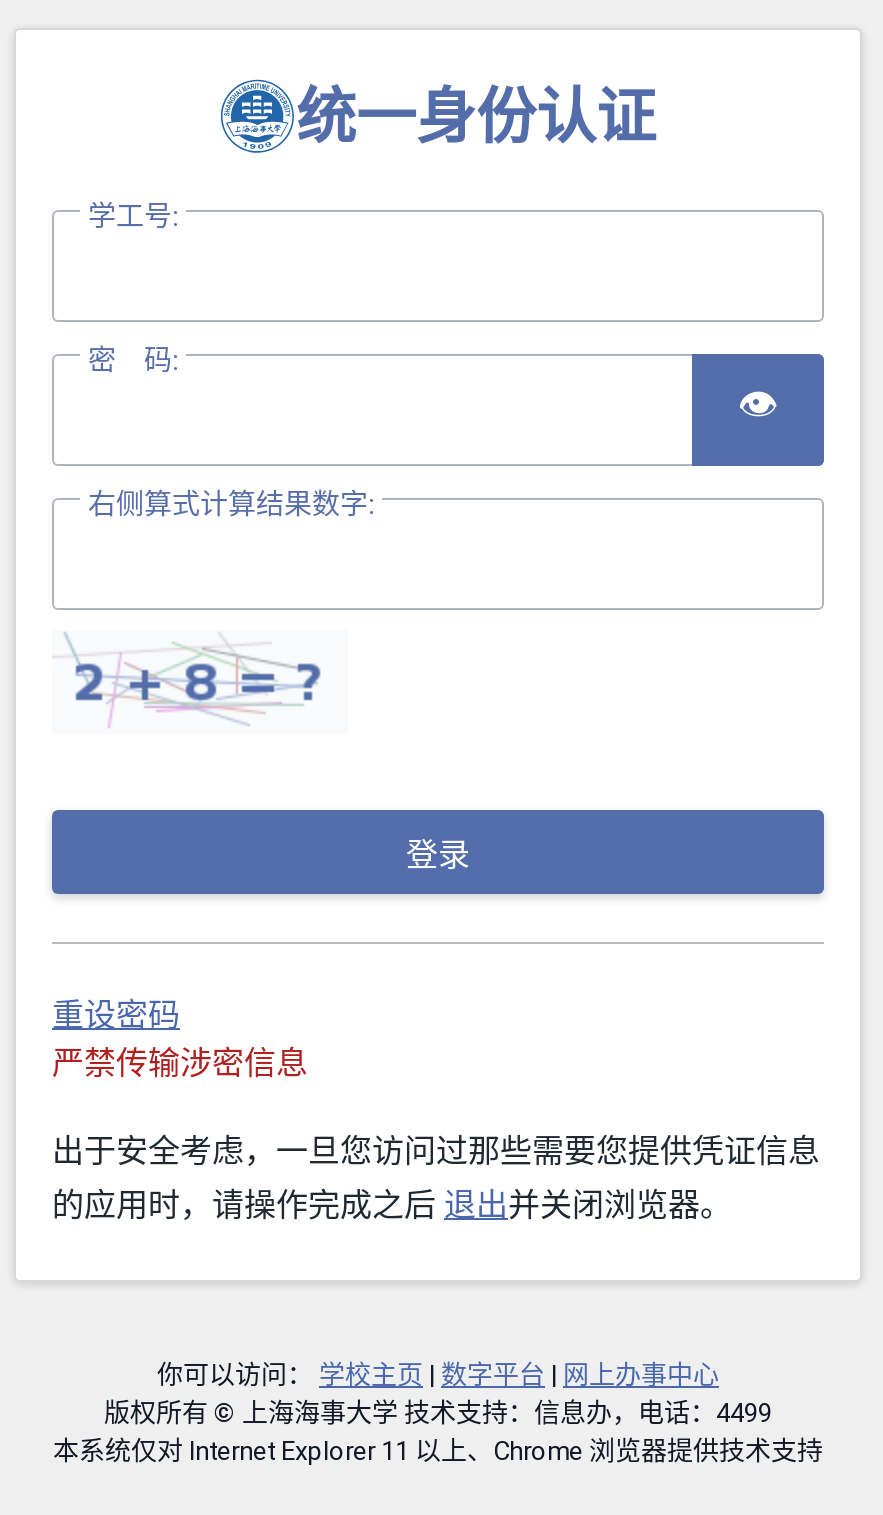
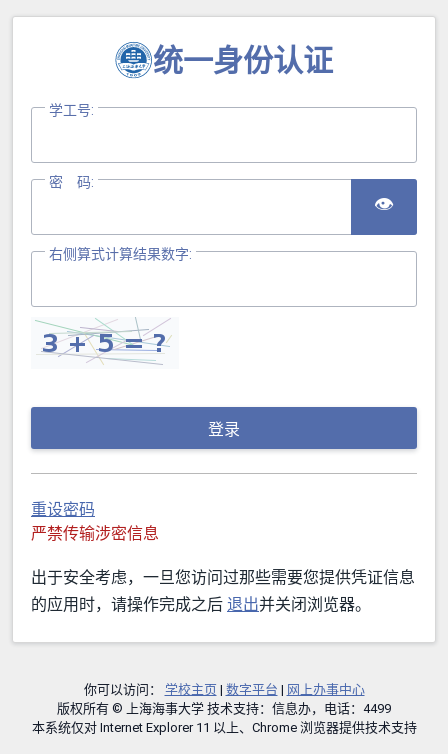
[70,642,300,726] [image] -> [42,318,171,365] [image]

